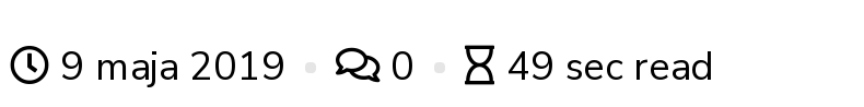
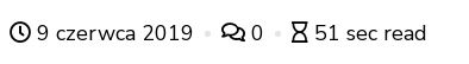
[49,39,296,92] 9 maja 2019 -> [31,18,200,47] 9 czerwca 2019
[506,39,714,92] 49 sec read -> [314,18,427,47] 51 sec read

